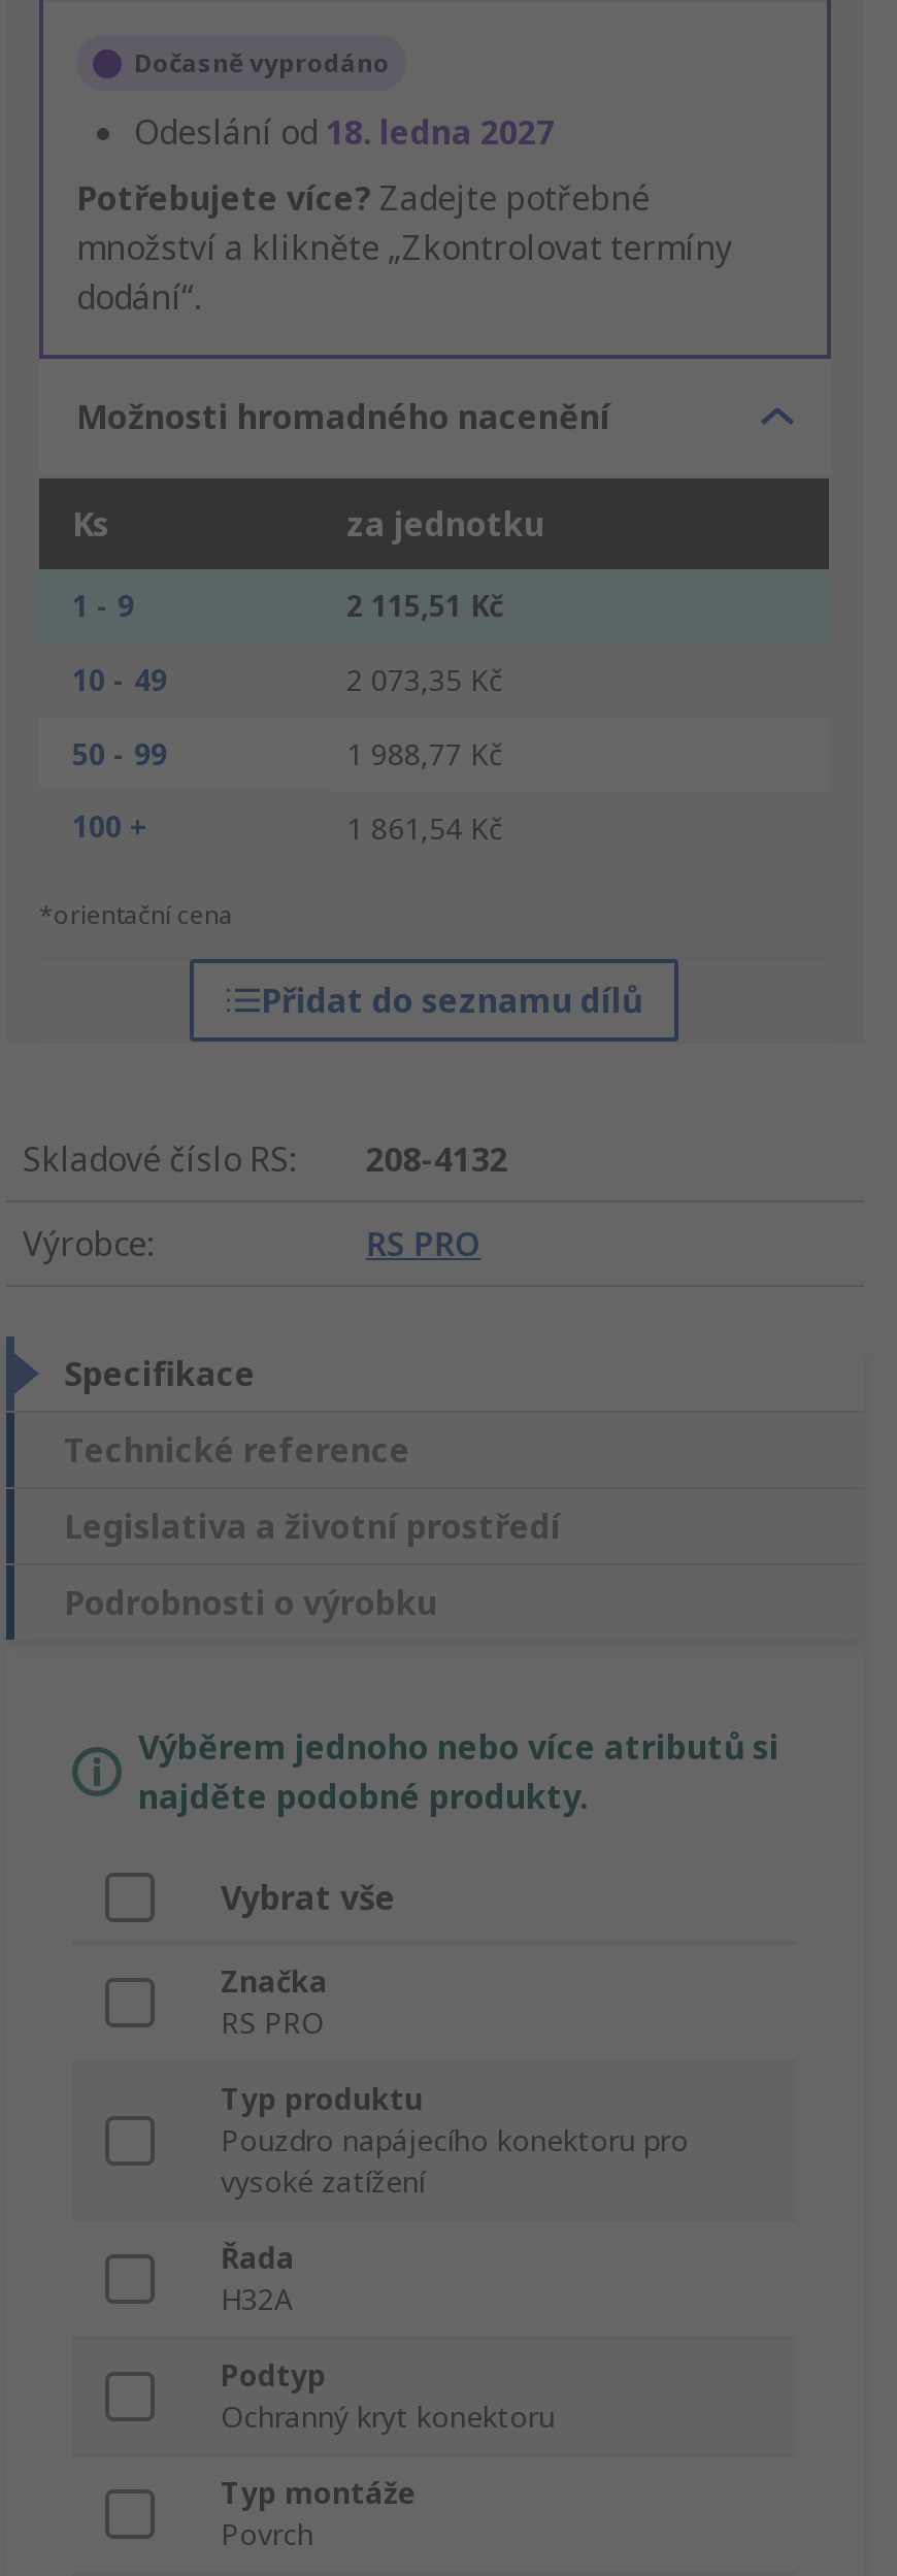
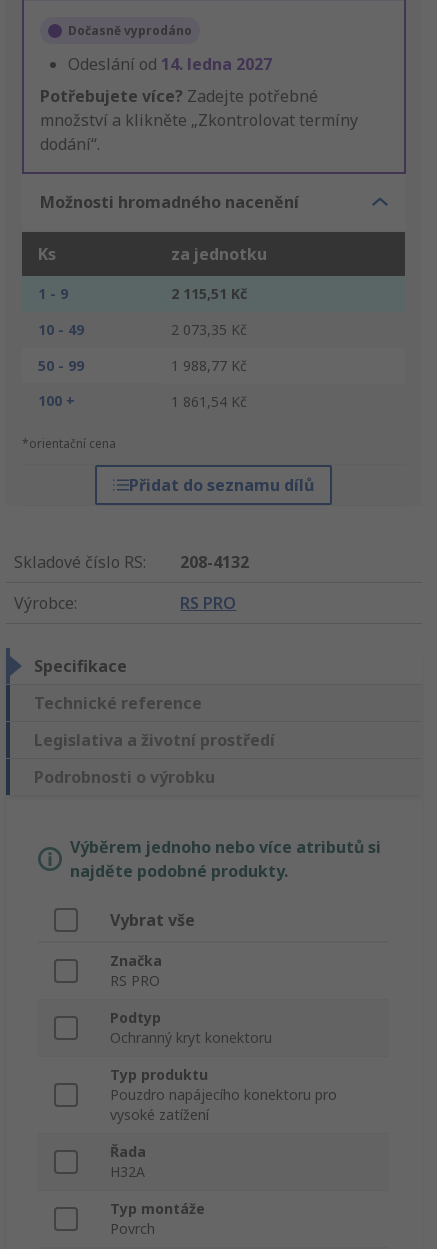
[134,110,555,156] Odeslání od 18. ledna 2027 -> [68,53,272,75] Odeslání od 14. ledna 2027
moved [221,2080,689,2319] -> [110,1065,337,1181]: Typ produktu | Pouzdro napájecího konektoru pro | vysoké zatížení | Řada | H32A
moved [221,2356,555,2437] -> [110,1008,272,1047]: Podtyp | Ochranný kryt konektoru

